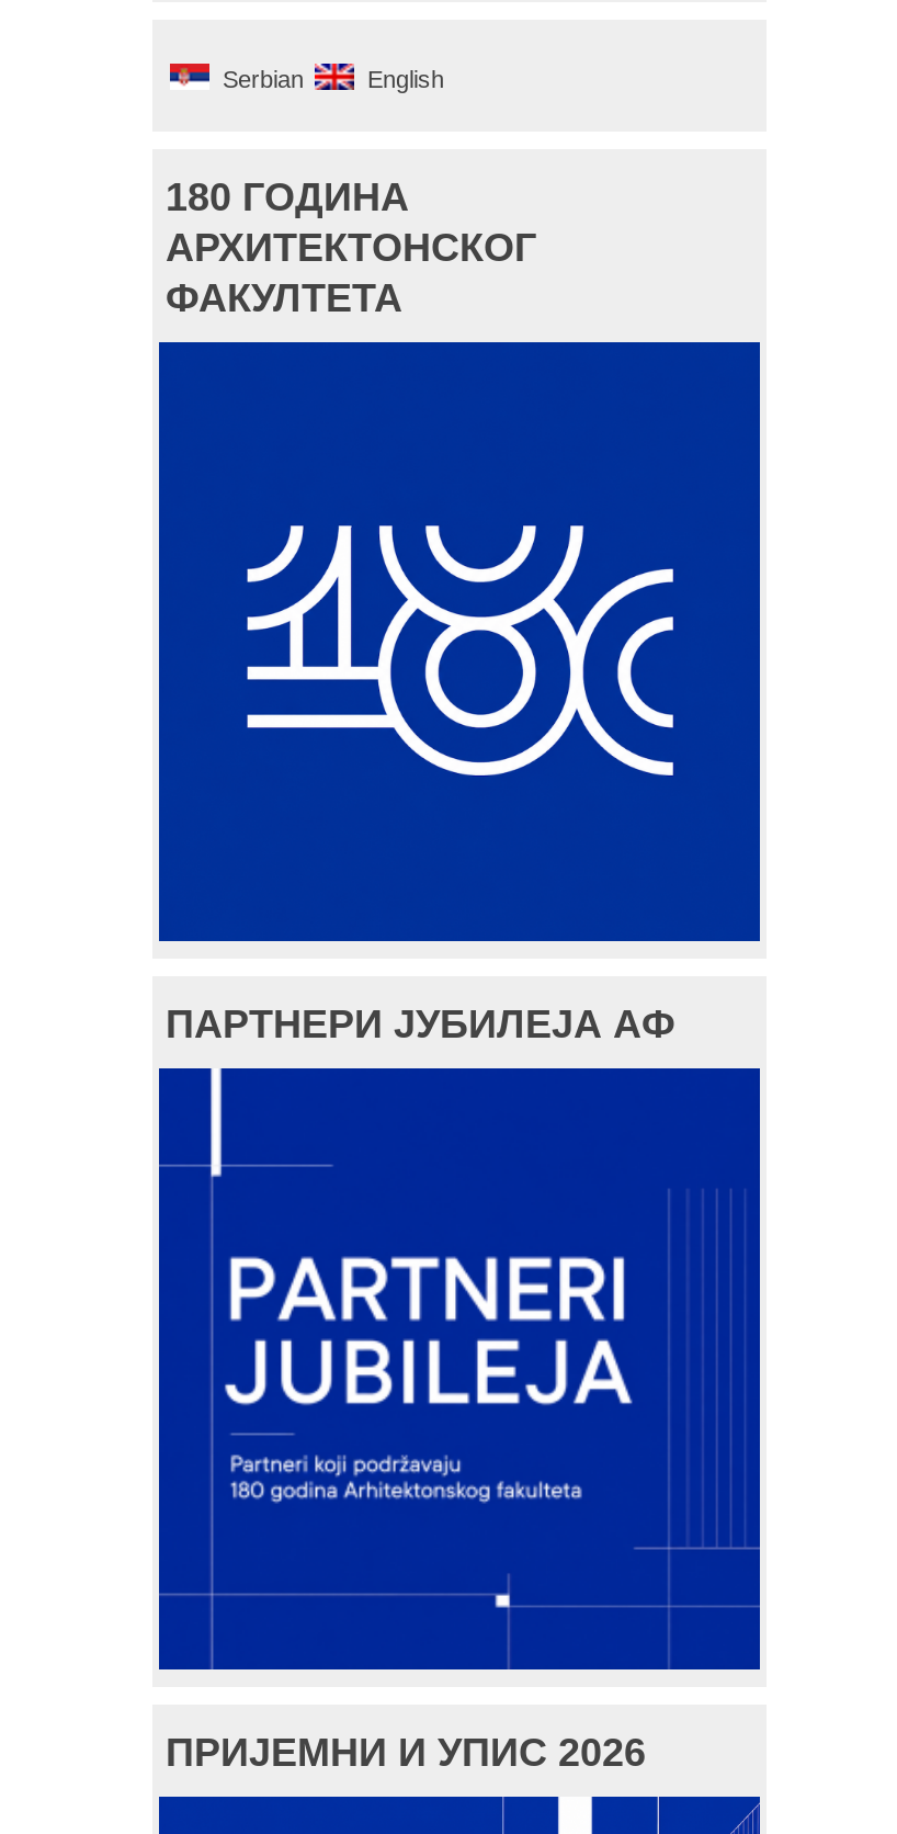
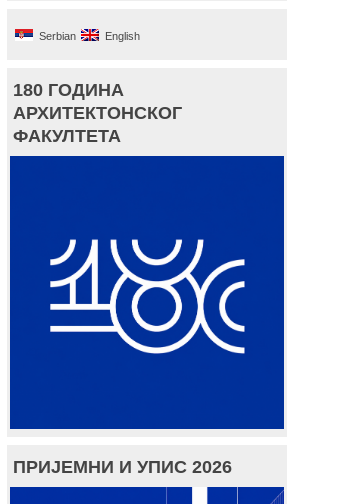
[166,1002,674,1046] ПАРТНЕРИ ЈУБИЛЕЈА АФ -> none
[203,1071,631,1663] [image] -> none

